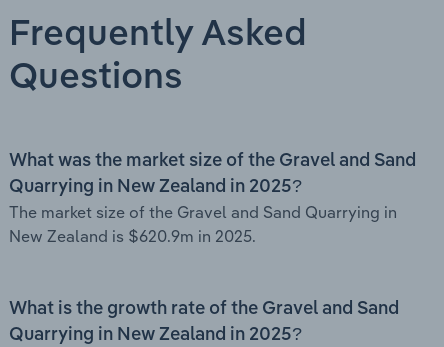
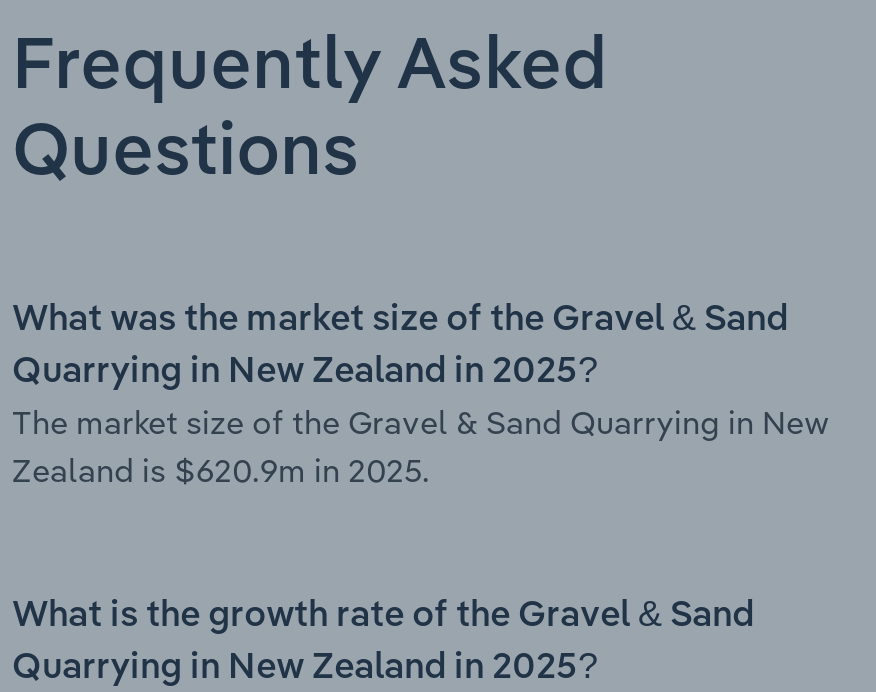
[9,152,416,170] What was the market size of the Gravel and Sand -> [12,301,788,337] What was the market size of the Gravel & Sand
[9,202,397,246] The market size of the Gravel and Sand Quarrying in | New Zealand is $620.9m in 2025. -> [12,401,830,489] The market size of the Gravel & Sand Quarrying in New | Zealand is $620.9m in 2025.
[9,300,399,318] What is the growth rate of the Gravel and Sand -> [12,597,754,633] What is the growth rate of the Gravel & Sand

